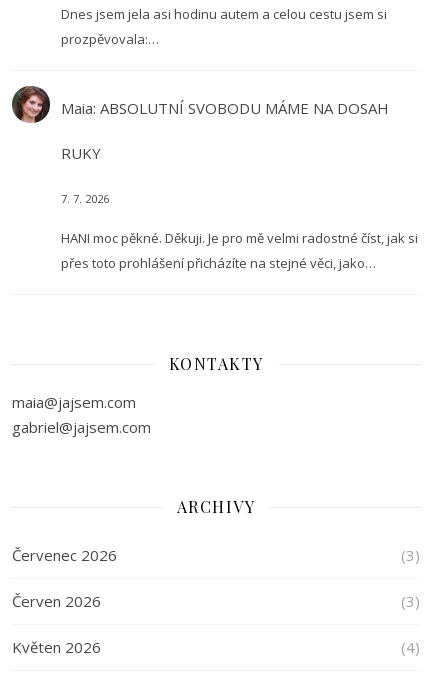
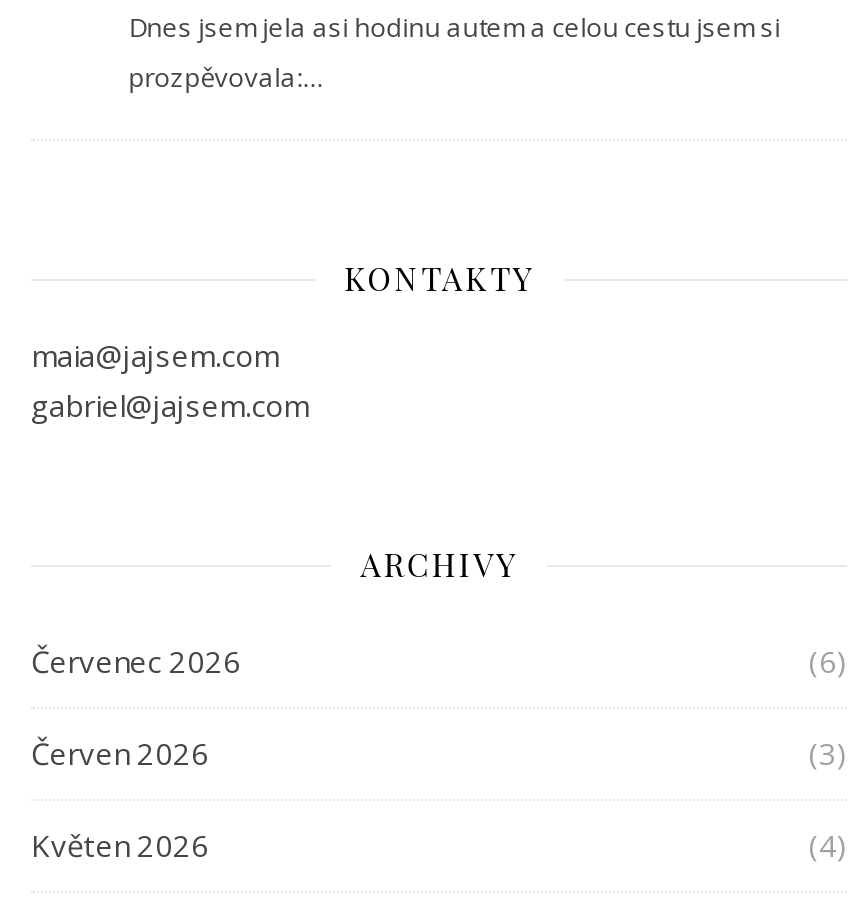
[11,85,418,272] [image] | Maia: ABSOLUTNÍ SVOBODU MÁME NA DOSAH | RUKY | 7. 7. 2026 | HANI moc pěkné. Děkuji. Je pro mě velmi radostné číst, jak si | přes toto prohlášení přicházíte na stejné věci, jako… -> none
[397,545,420,565] (3) -> [801,641,847,681] (6)

